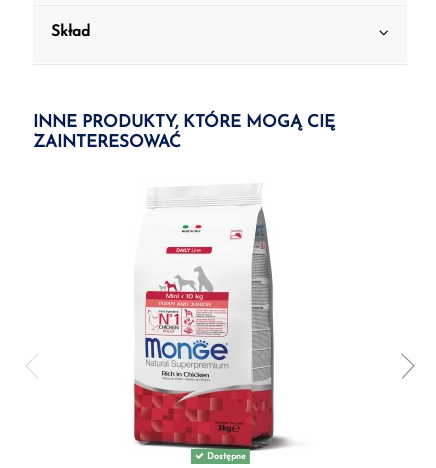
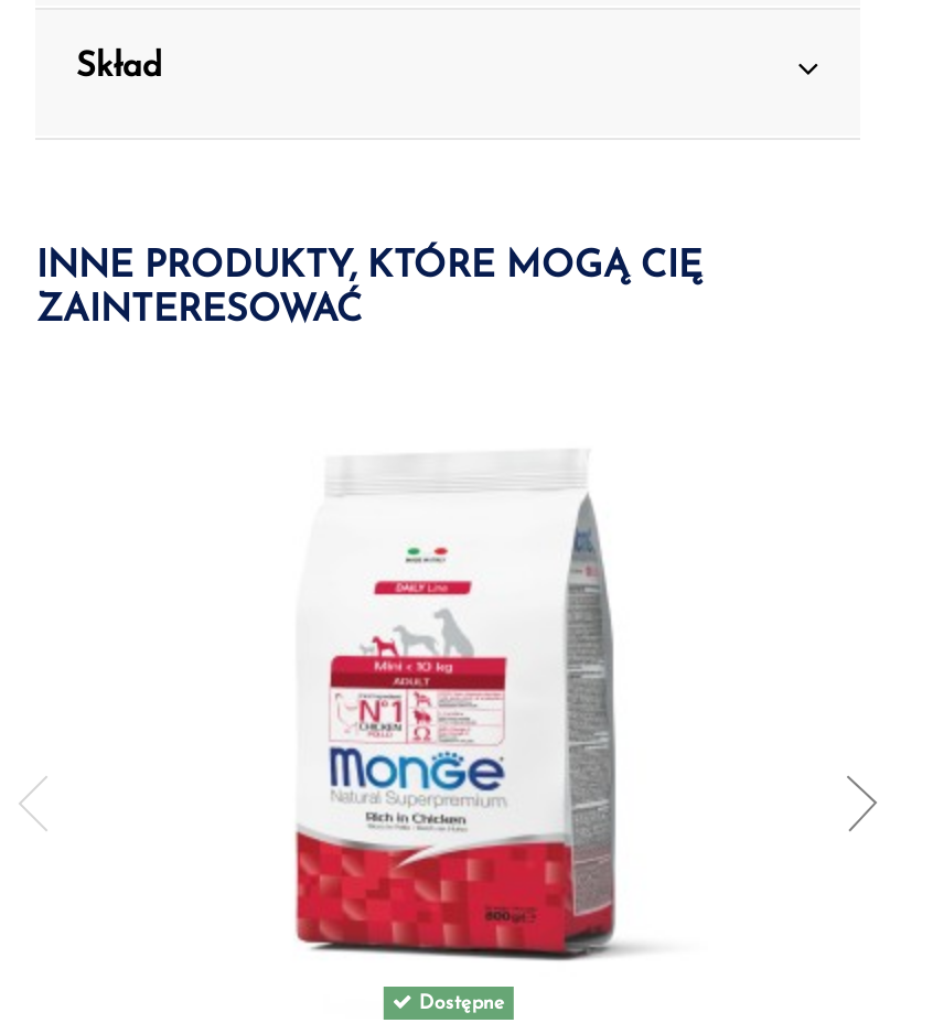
[133,191,305,452] [image] -> [258,433,642,991] [image]

